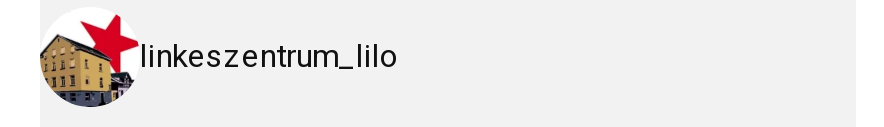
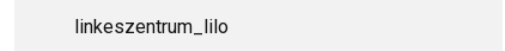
[38,14,136,110] [image] -> none

